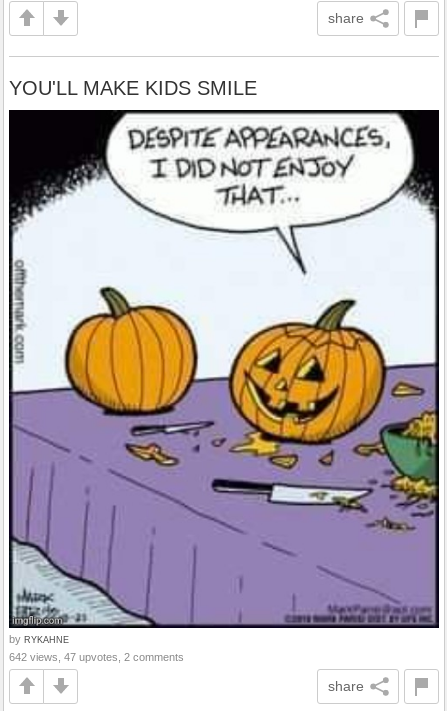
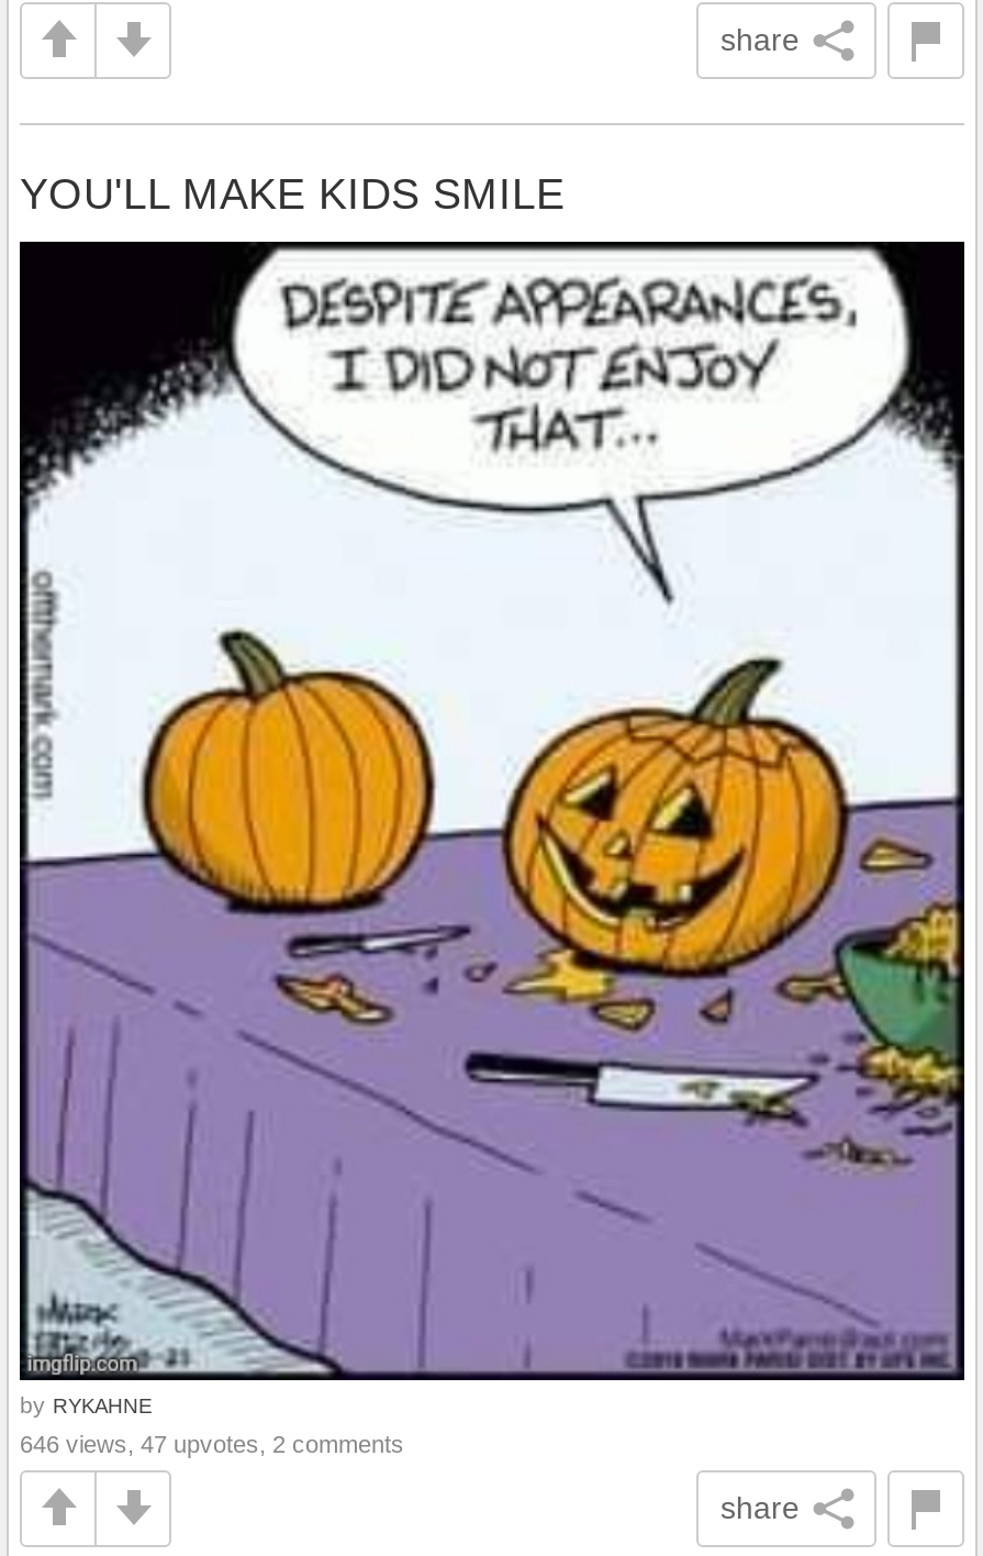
[9,651,184,663] 642 views, 47 upvotes, 2 comments -> [20,1430,404,1457] 646 views, 47 upvotes, 2 comments

